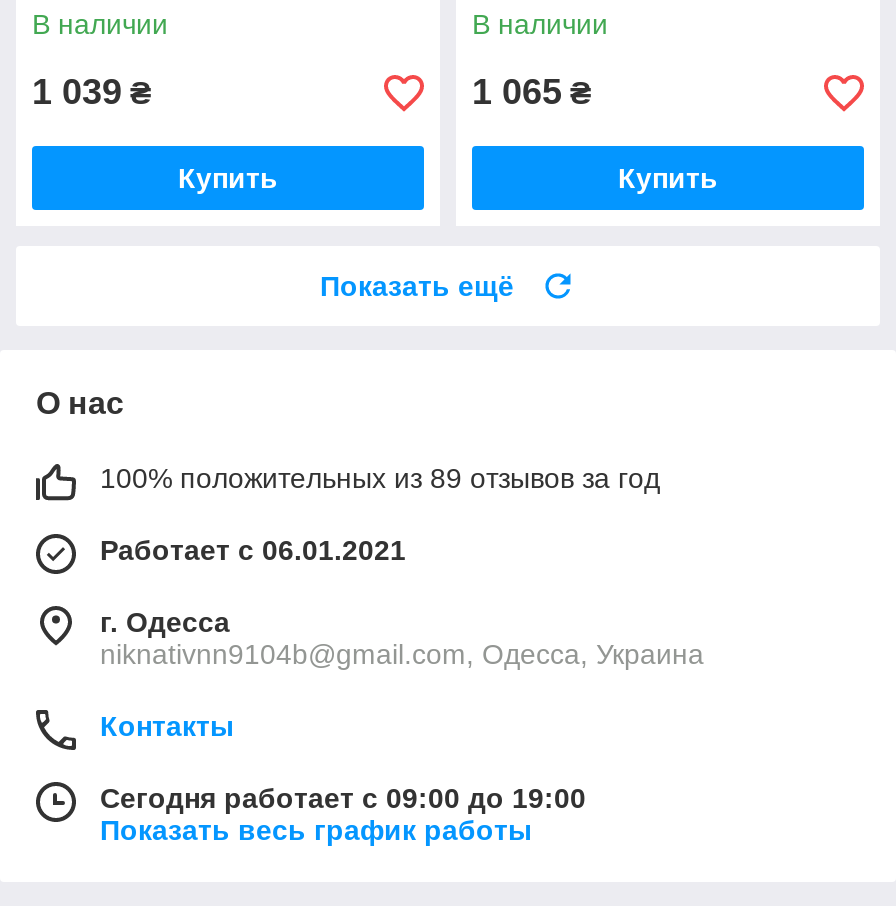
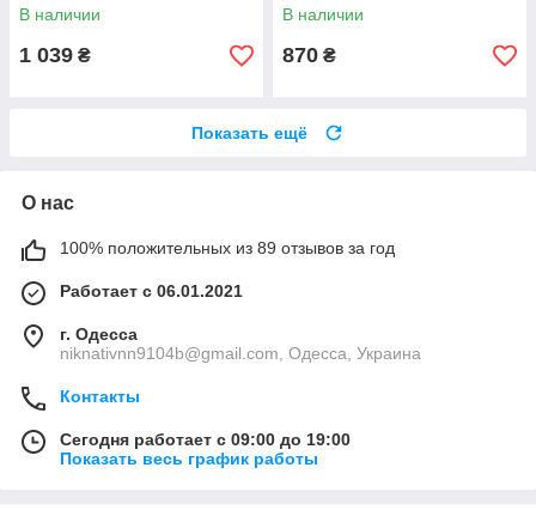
[472,73,718,195] 1 065 ₴ | Купить -> [282,44,336,68] 870 ₴
[178,163,278,195] Купить -> none

